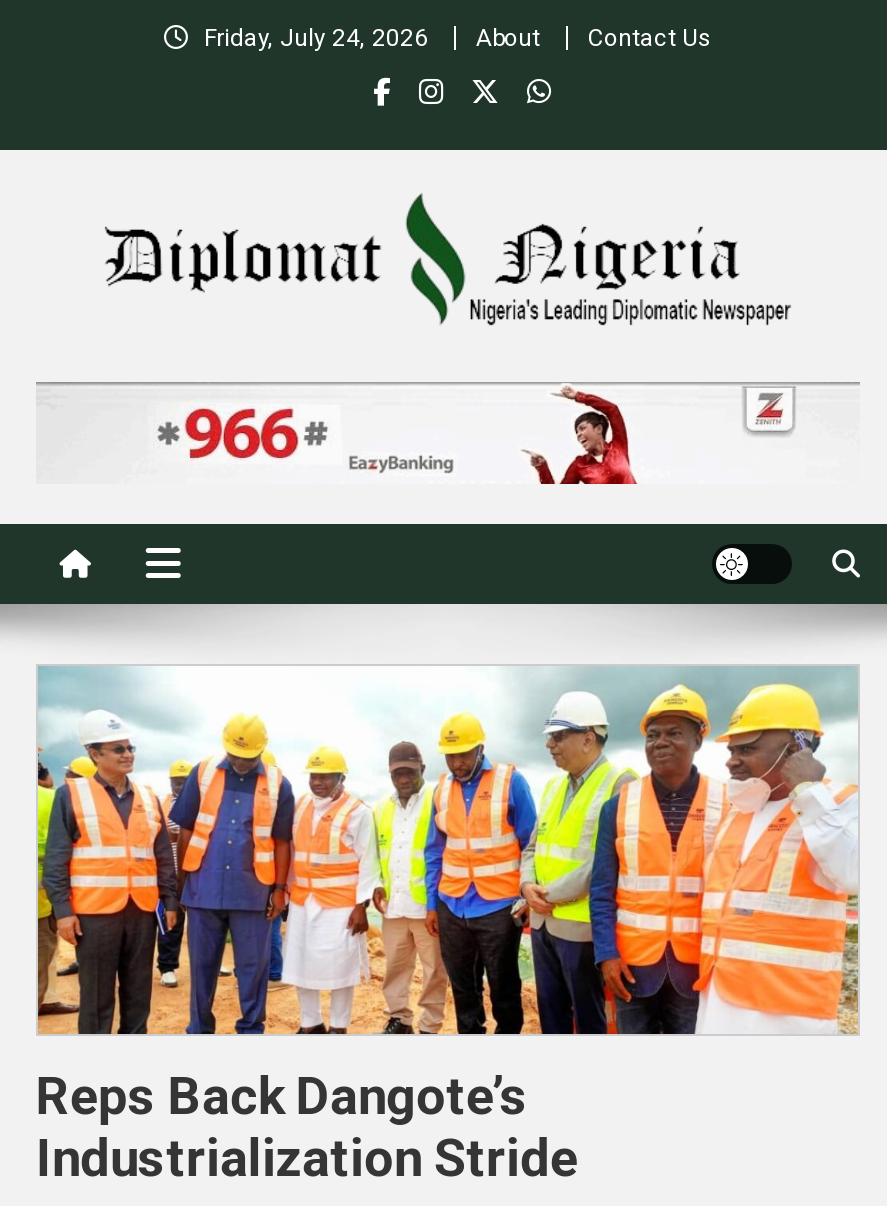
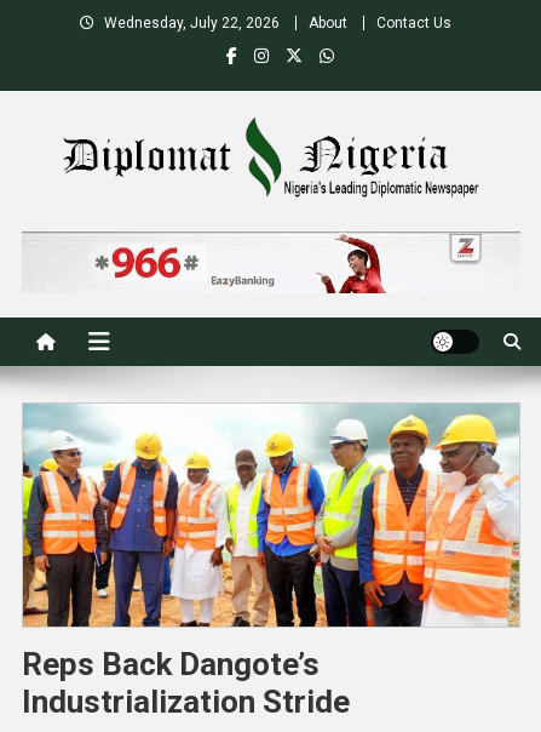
[204,24,428,52] Friday, July 24, 2026 -> [103,15,279,32] Wednesday, July 22, 2026

